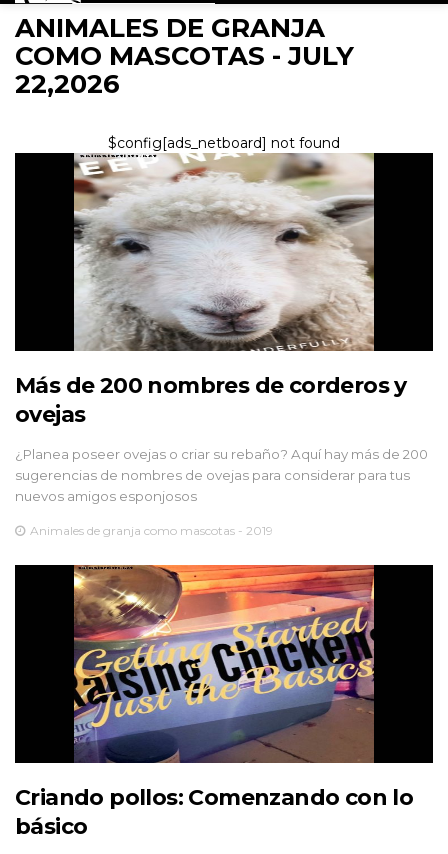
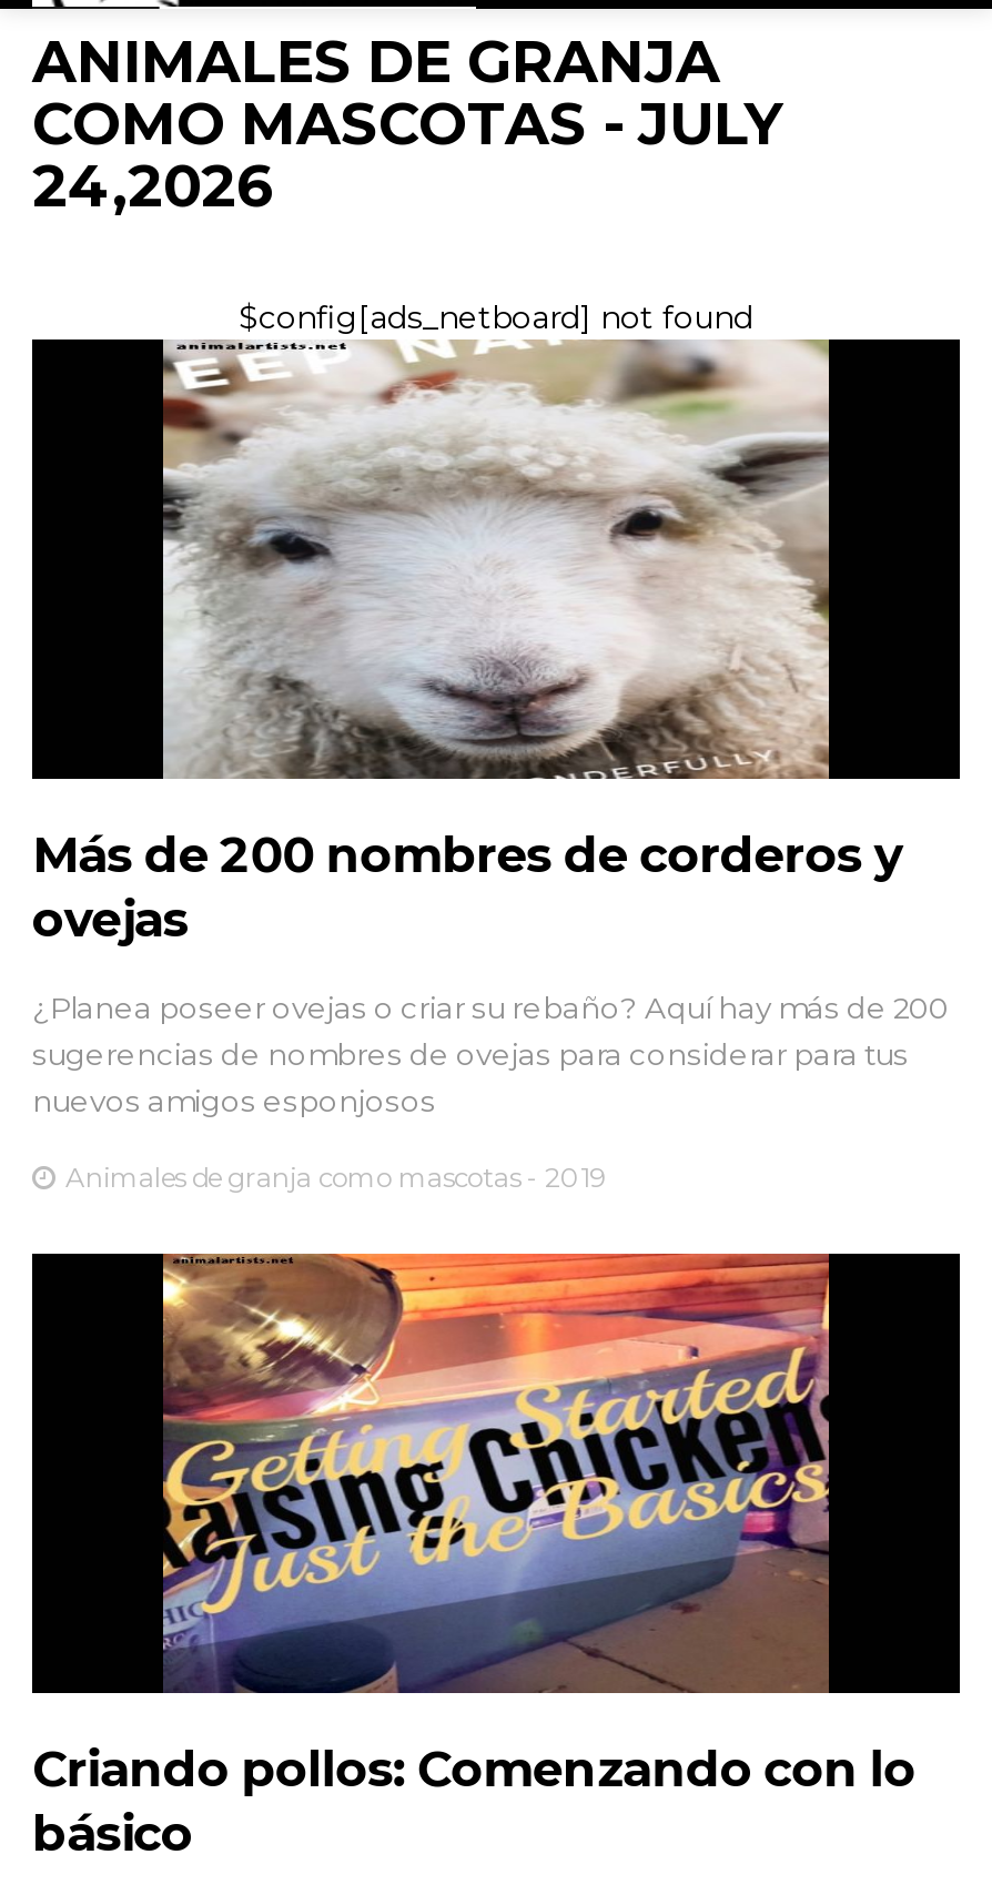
[15,68,120,100] 22,2026 -> [32,151,274,222] 24,2026

